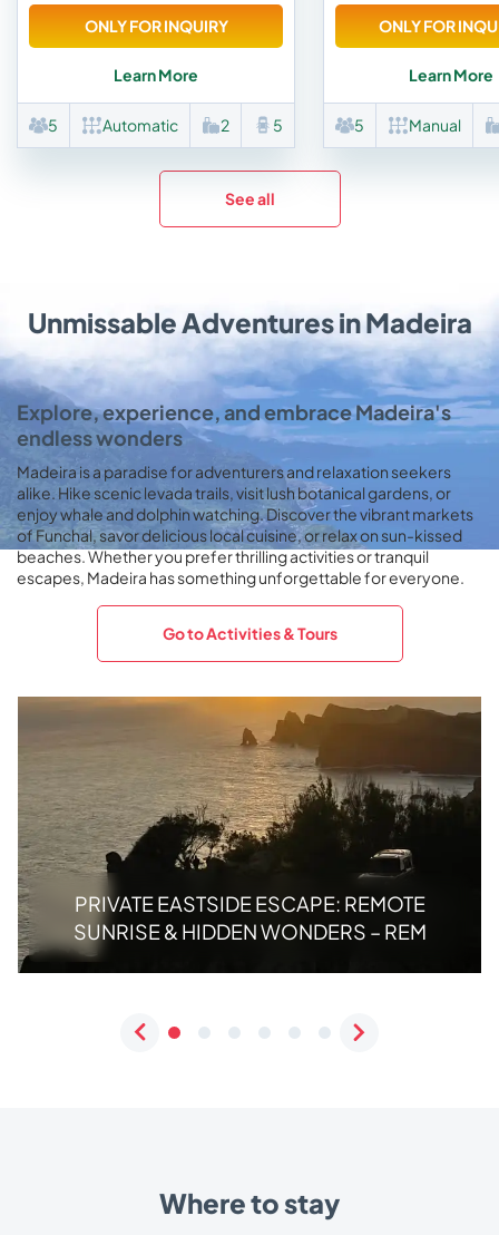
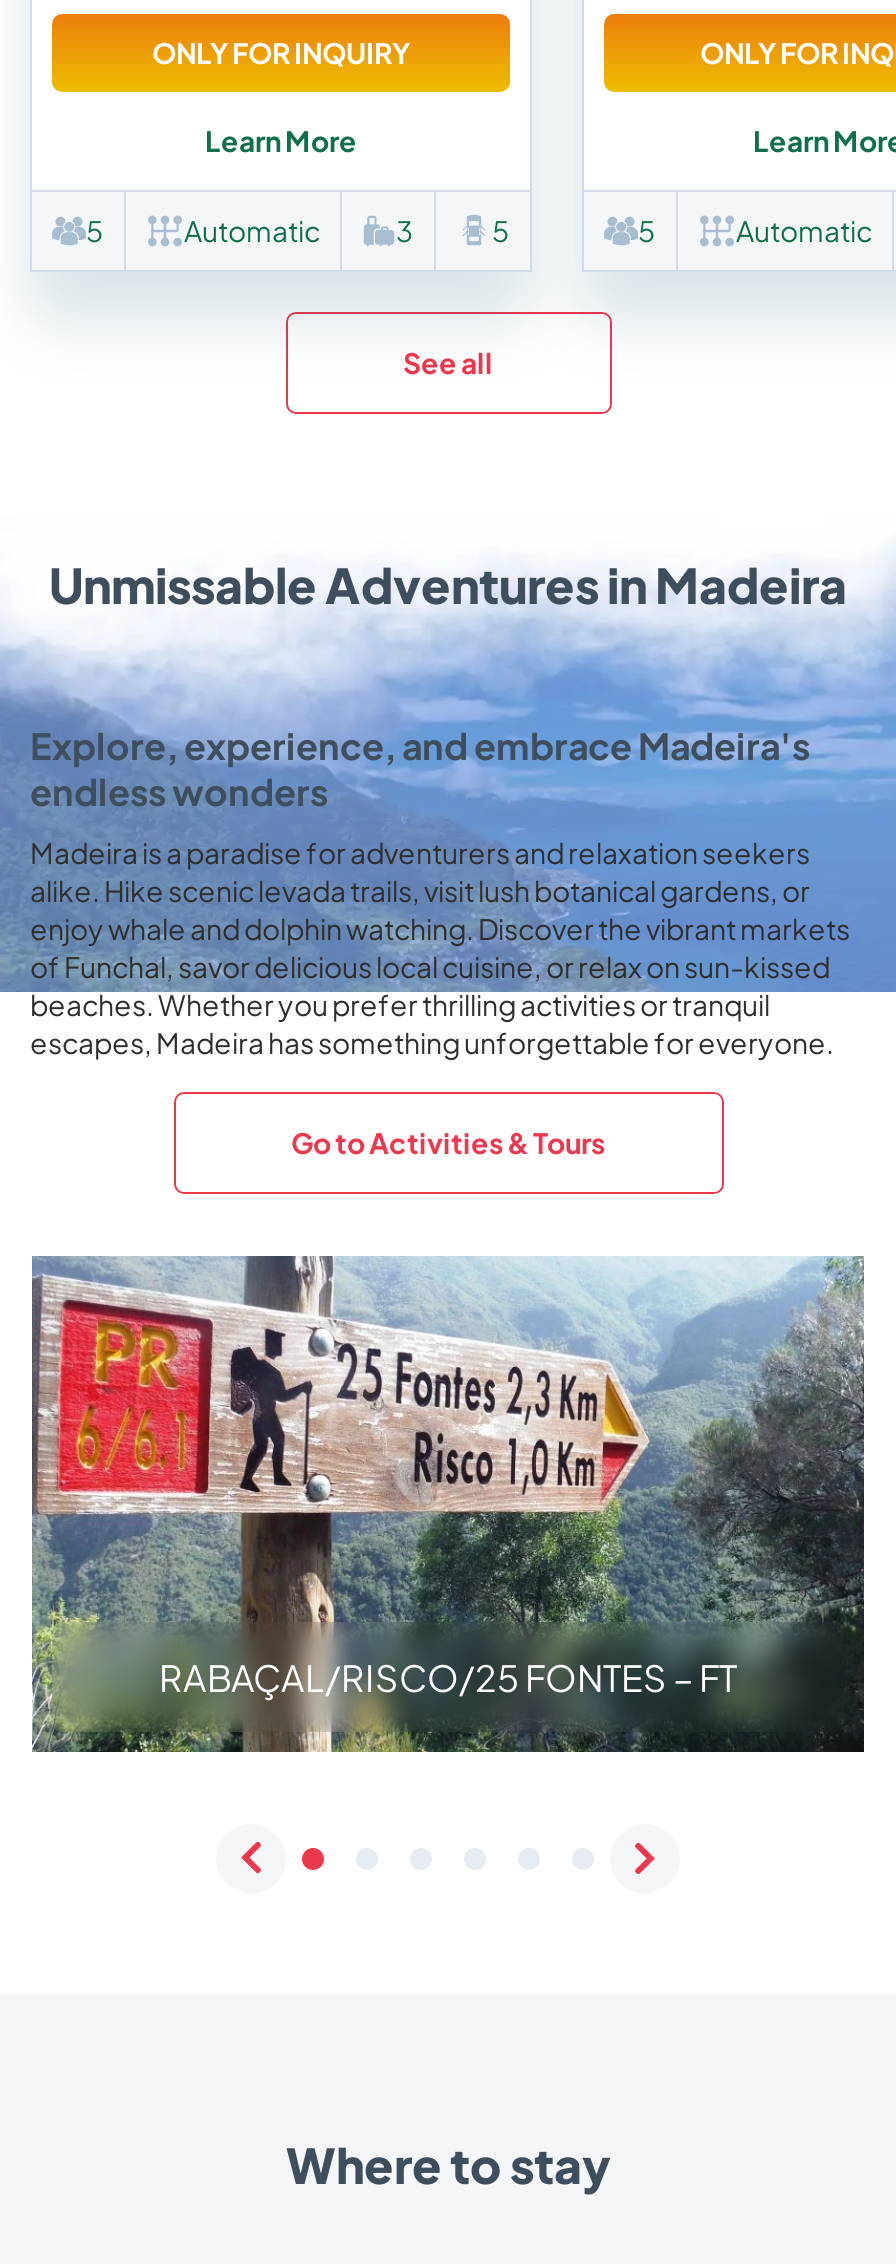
[221,115,229,135] 2 -> [396,212,414,248] 3
[409,115,461,135] Manual -> [736,212,872,248] Automatic
[18,696,482,974] [image] | PRIVATE EASTSIDE ESCAPE: REMOTE | SUNRISE & HIDDEN WONDERS – REM -> [32,1254,866,1754] [image] | RABAÇAL/RISCO/25 FONTES – FT

